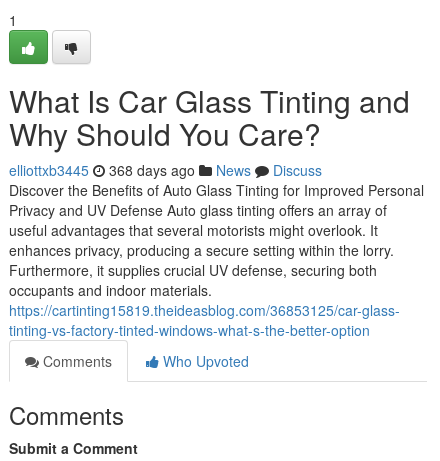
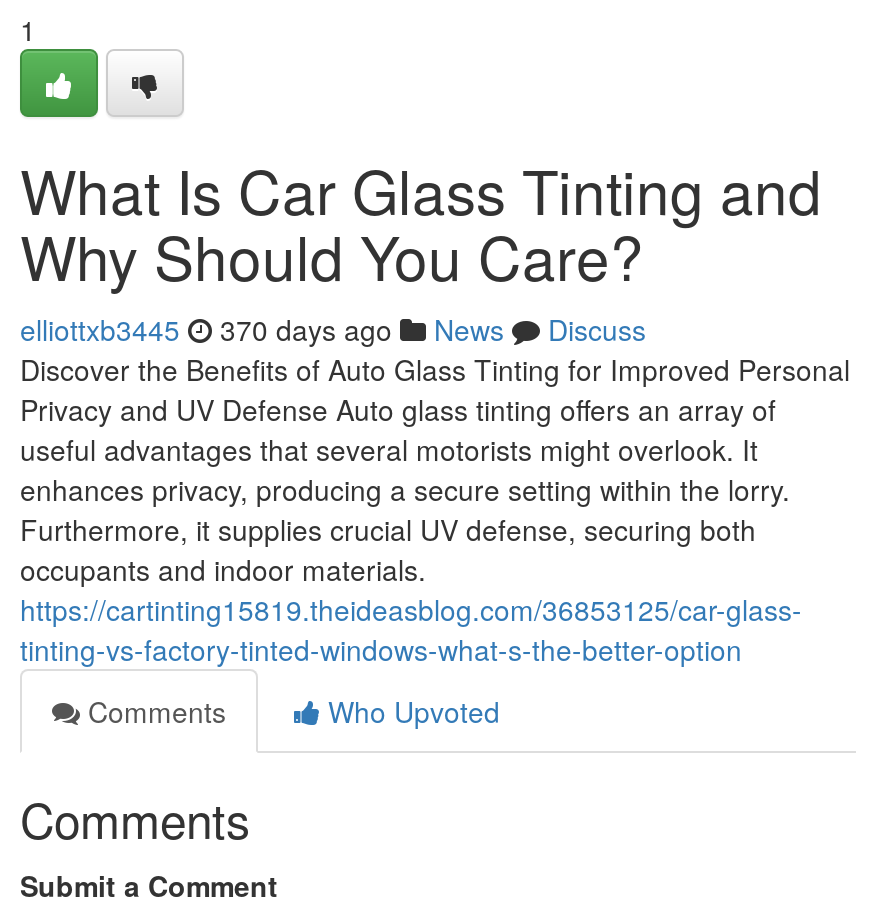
[9,160,322,180] elliottxb3445 368 days ago News Discuss -> [20,309,646,349] elliottxb3445 370 days ago News Discuss

